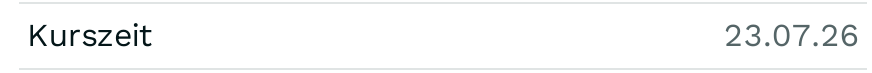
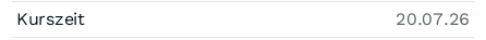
[724,16,859,54] 23.07.26 -> [396,9,470,29] 20.07.26

